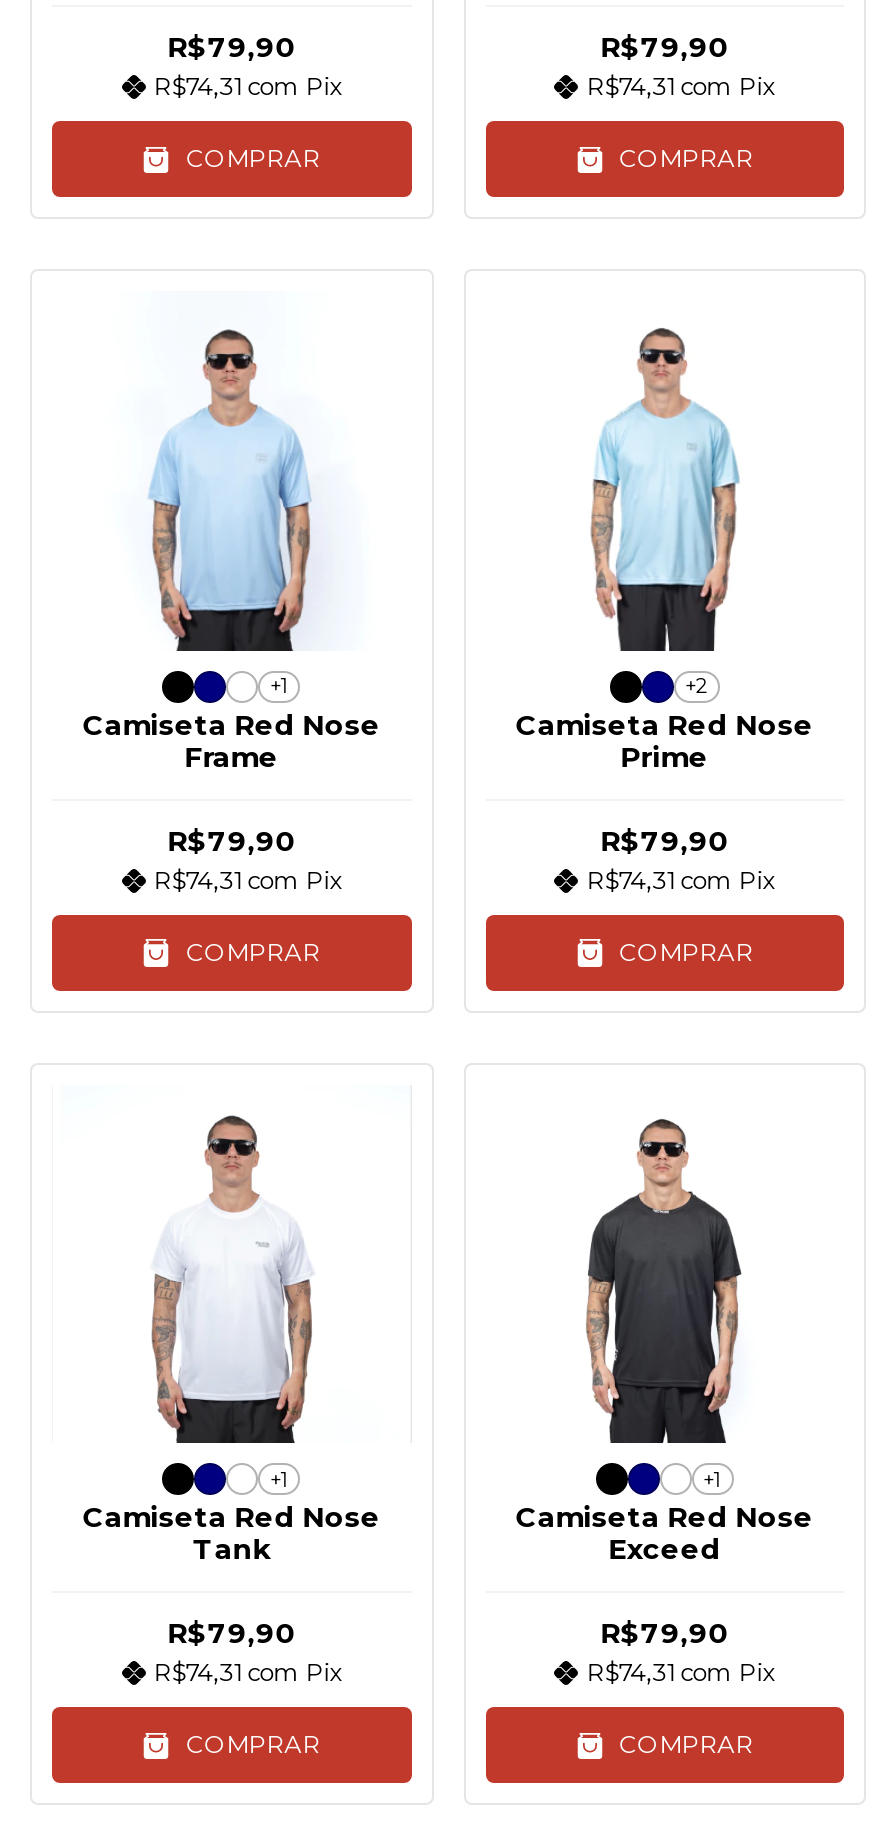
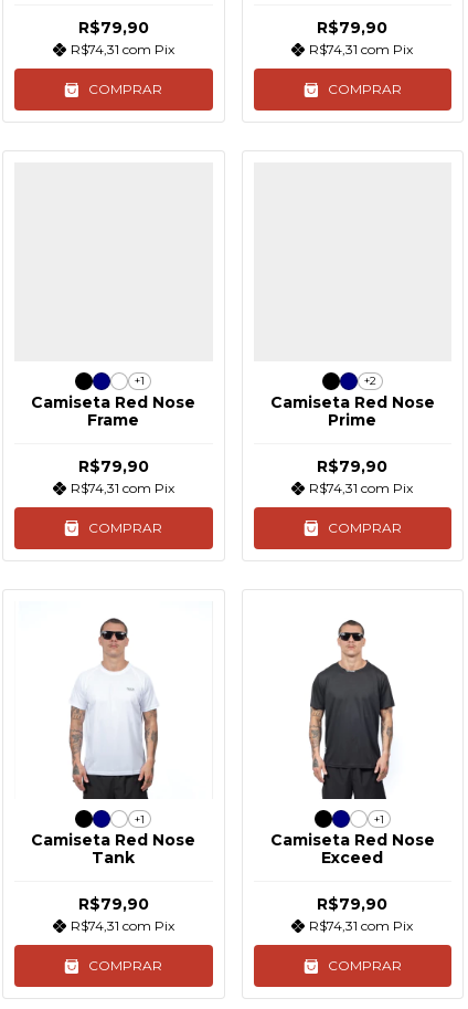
[148,329,312,653] [image] -> none
[590,327,740,653] [image] -> none

